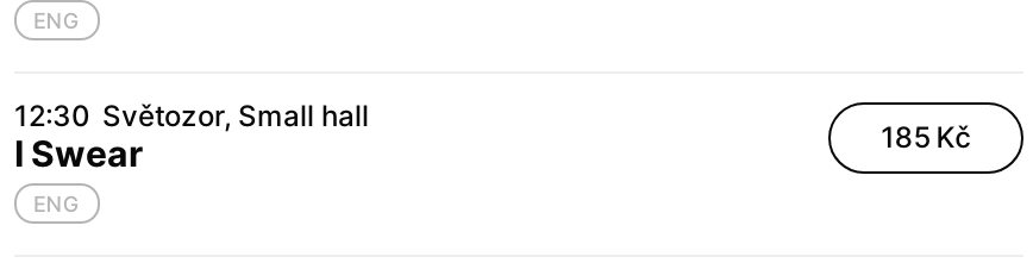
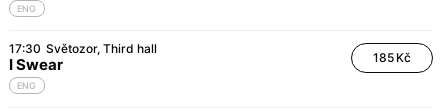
[14,98,369,133] 12:30 Světozor Small hall -> [9,41,157,56] 17:30 Světozor Third hall

